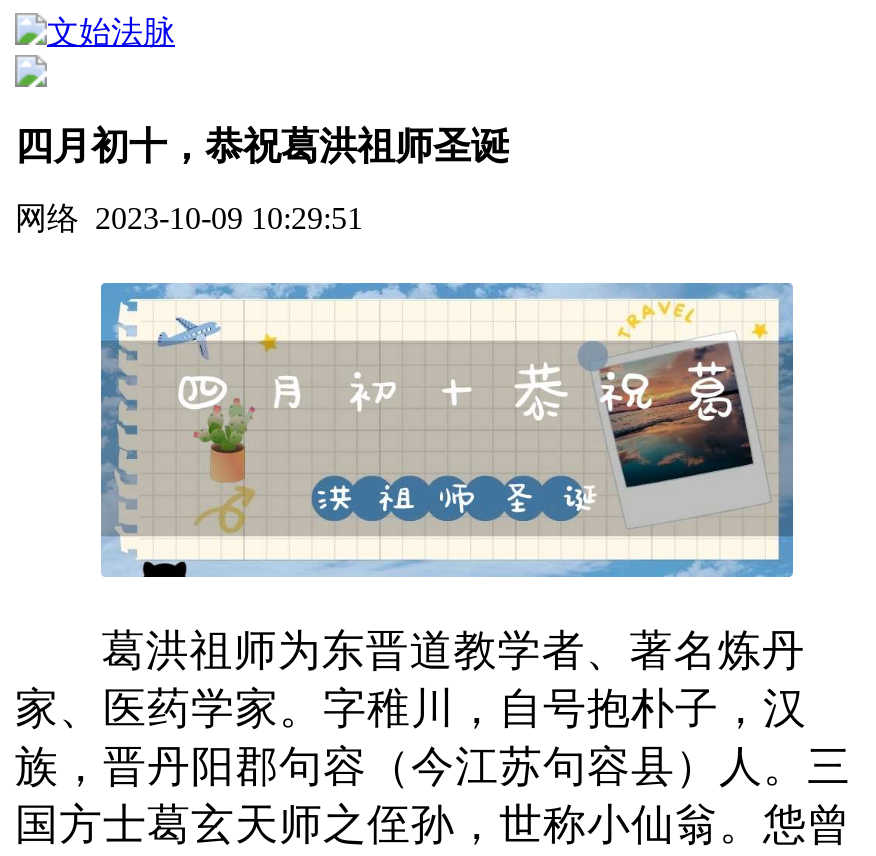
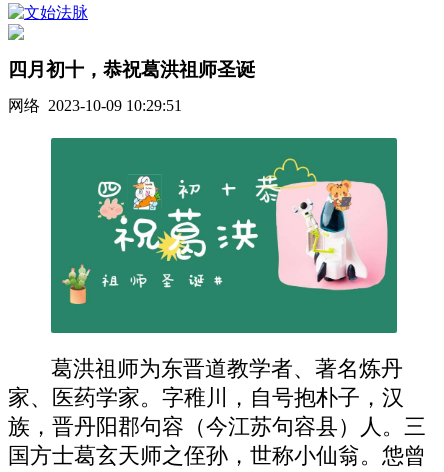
[99,281,795,581] [image] -> [50,137,398,334] [image]

